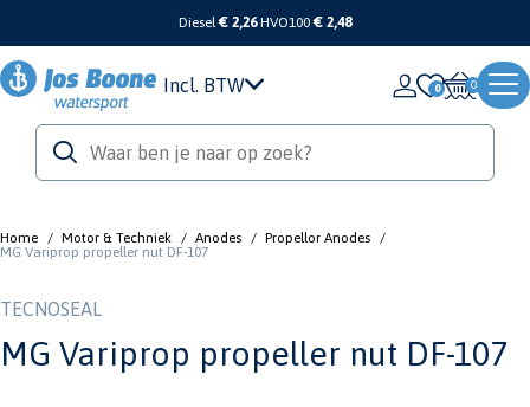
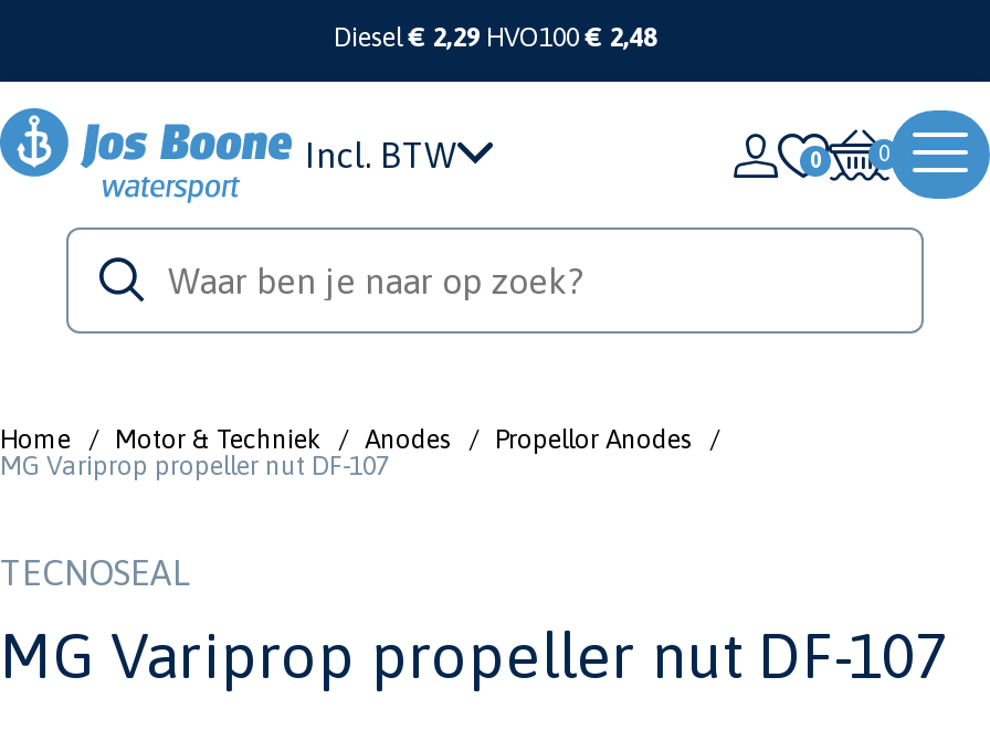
[179,14,351,31] Diesel€ 2,26 HVO100 € 2,48 -> [334,22,656,53] Diesel€ 2,29 HVO100 € 2,48

